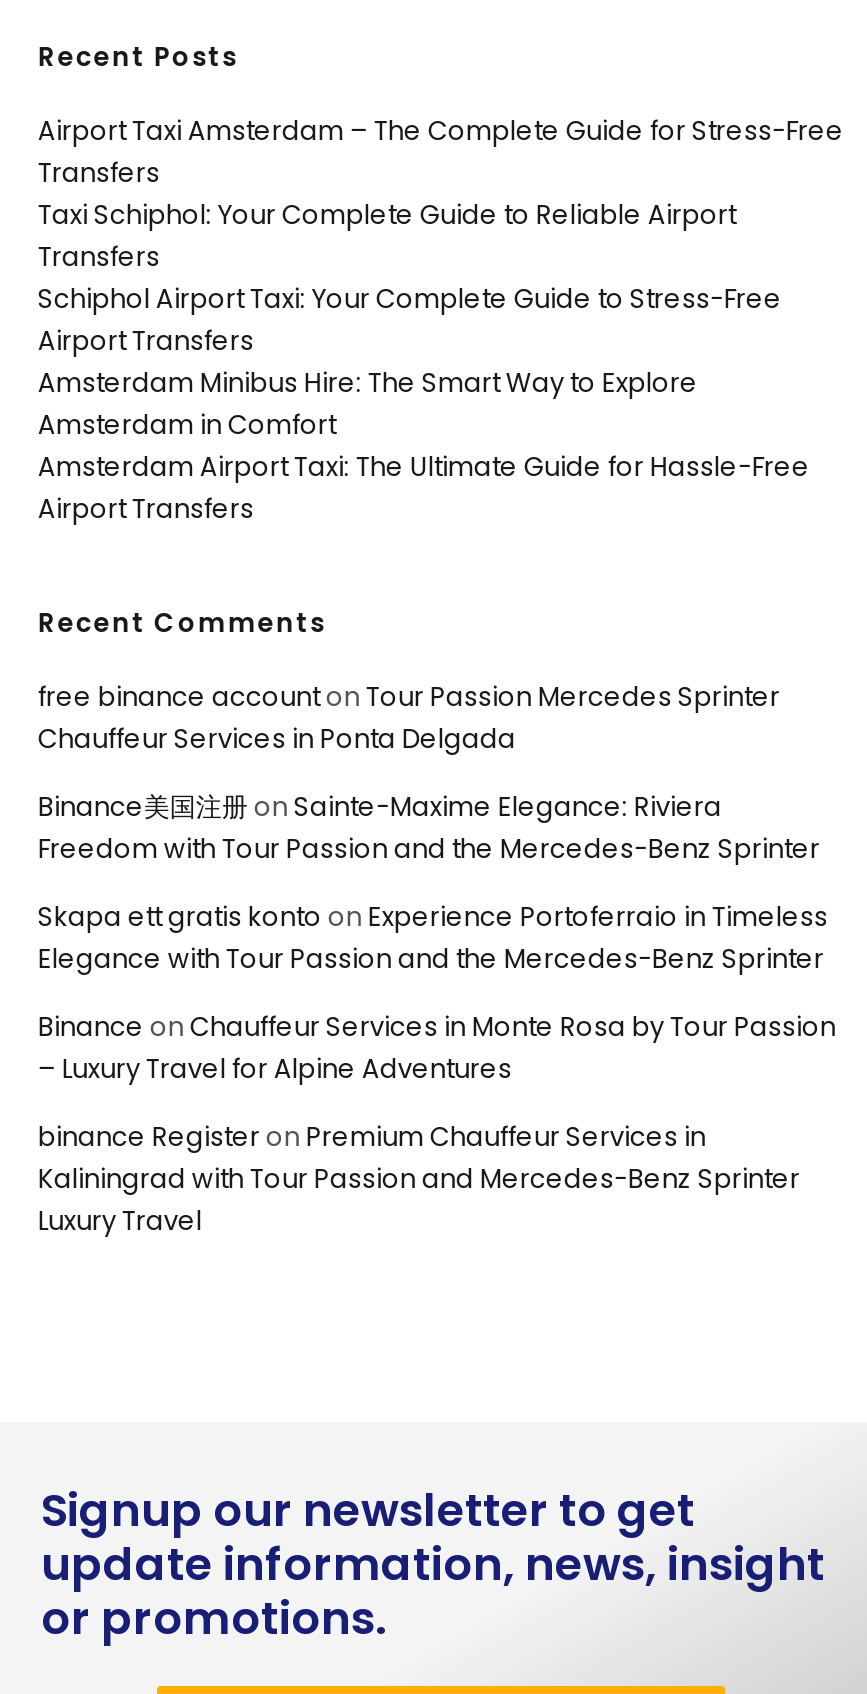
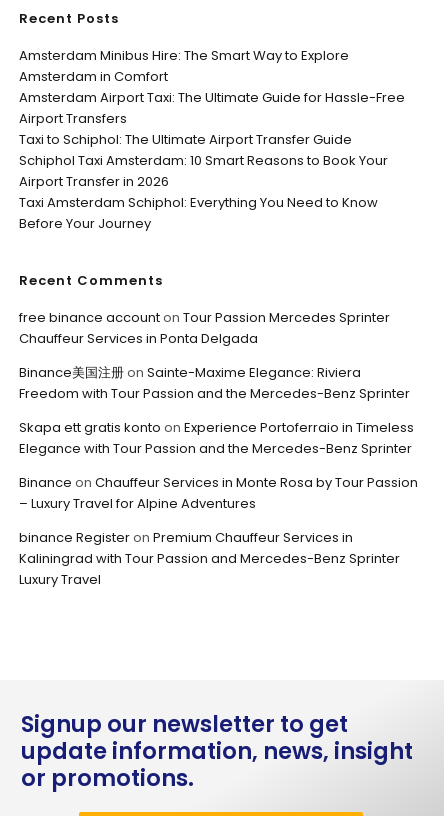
[38,112,844,360] Airport Taxi Amsterdam – The Complete Guide for Stress-Free | Transfers | Taxi Schiphol: Your Complete Guide to Reliable Airport | Transfers | Schiphol Airport Taxi: Your Complete Guide to Stress-Free | Airport Transfers -> none
moved [38,364,810,528] -> [19,46,405,128]: Amsterdam Minibus Hire: The Smart Way to Explore | Amsterdam in Comfort | Amsterdam Airport Taxi: The Ultimate Guide for Hassle-Free | Airport Transfers
none -> [19,130,388,233] Taxi to Schiphol: The Ultimate Airport Transfer Guide | Schiphol Taxi Amsterdam: 10 Smart Reasons to Book Your | Airport Transfer in 2026 | Taxi Amsterdam Schiphol: Everything You Need to Know | Before Your Journey

